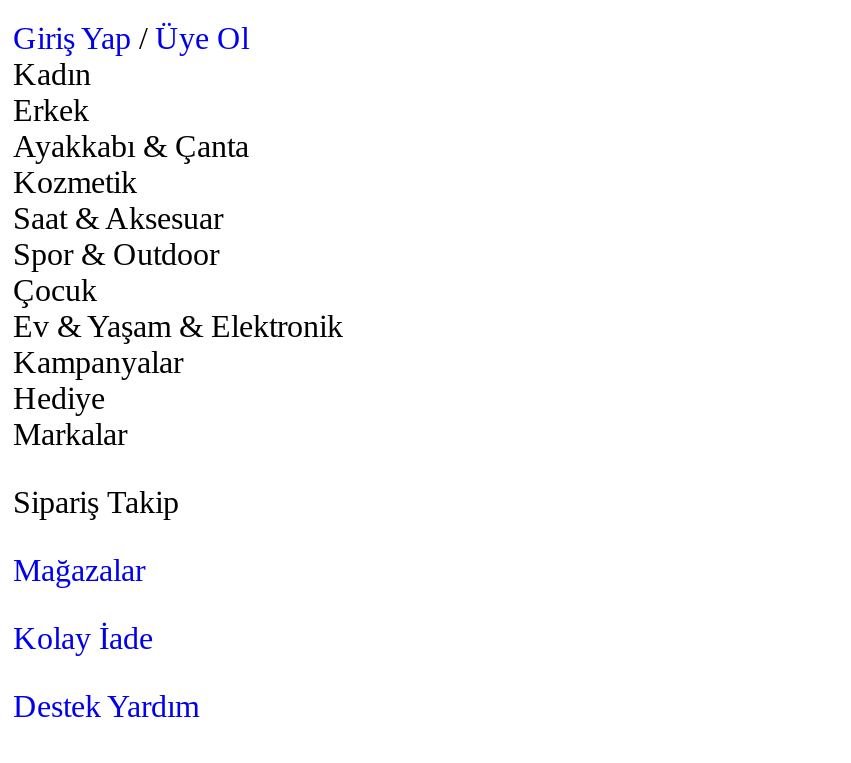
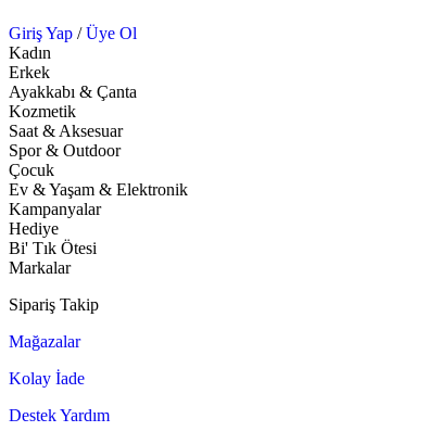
none -> [9,239,97,257] Bi' Tık Ötesi

